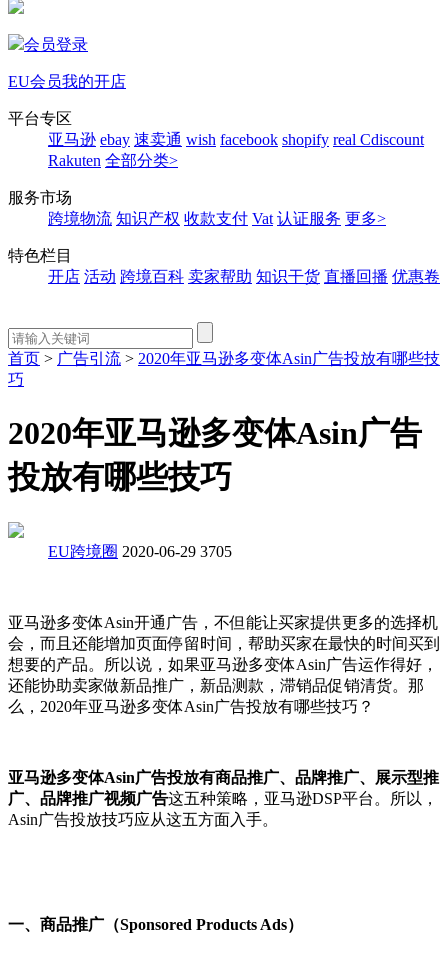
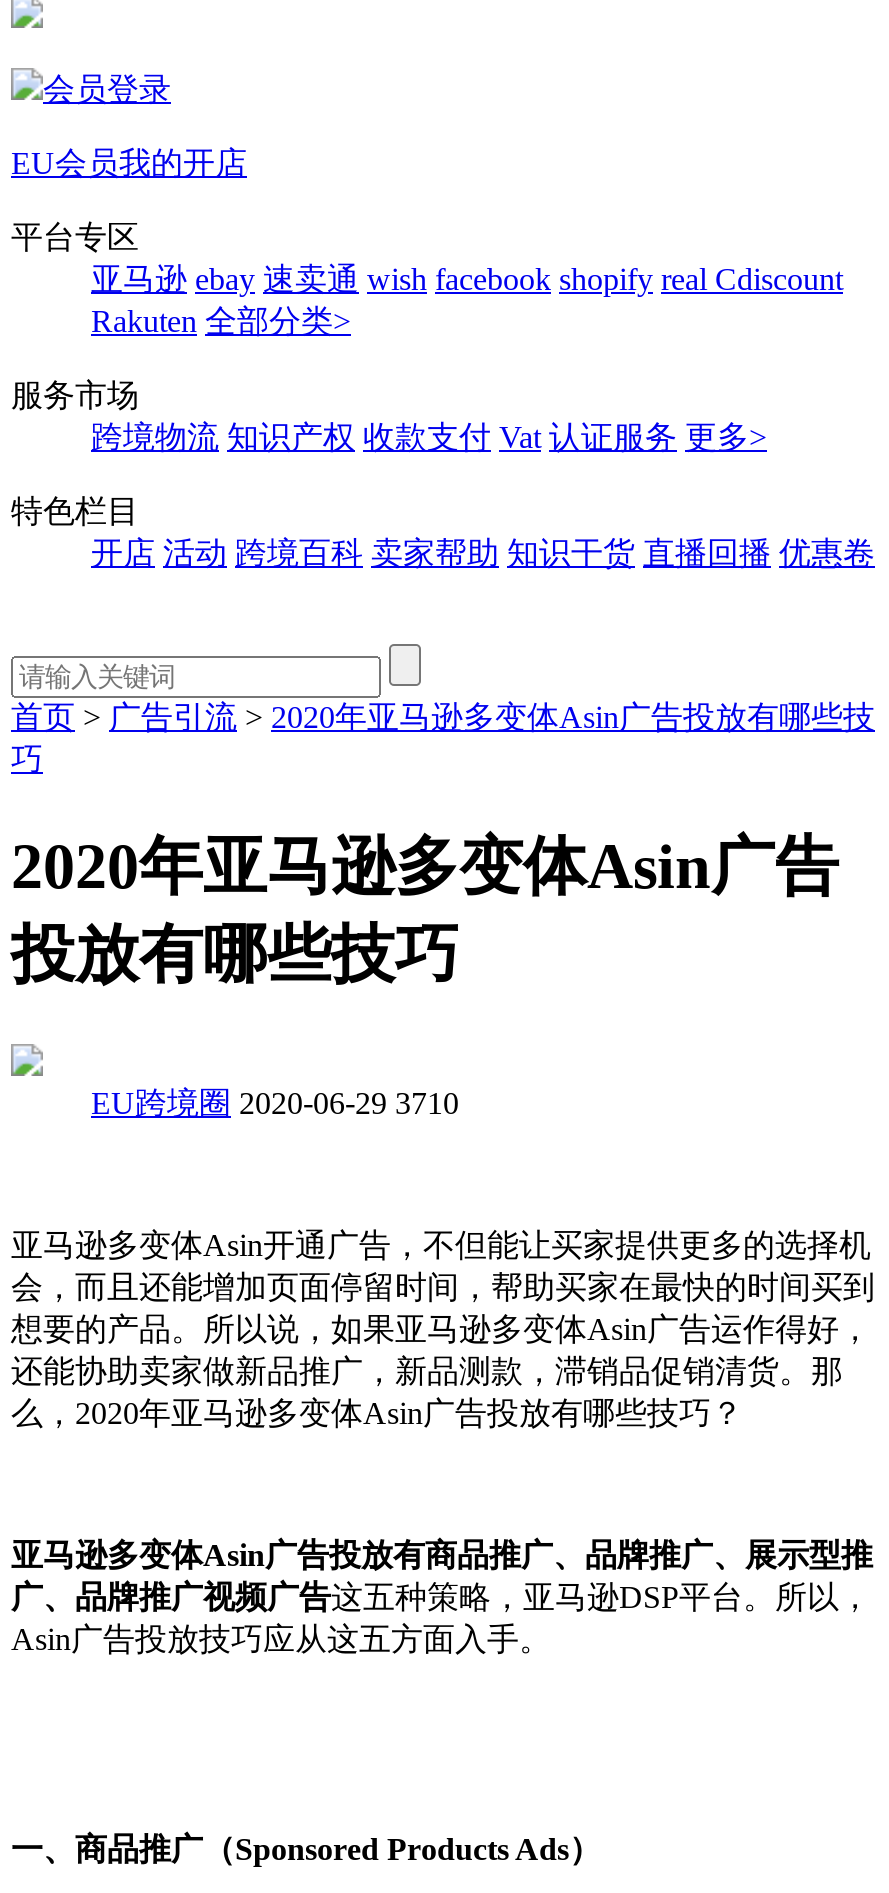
[48,543,232,560] EU跨境圈 2020-06-29 3705 -> [91,1086,459,1120] EU跨境圈 2020-06-29 3710

